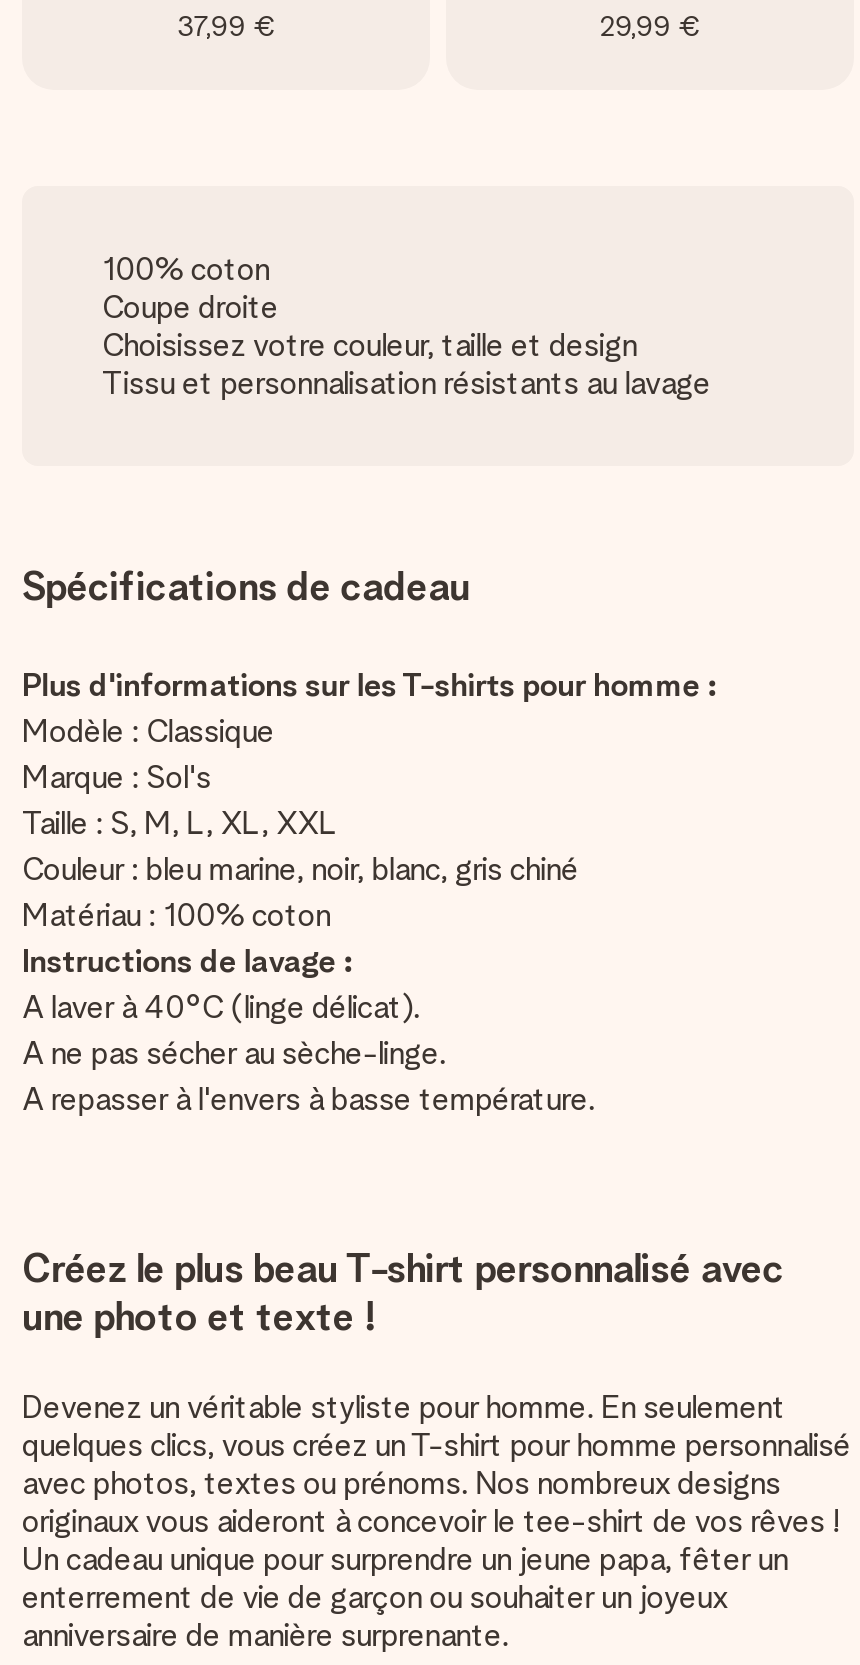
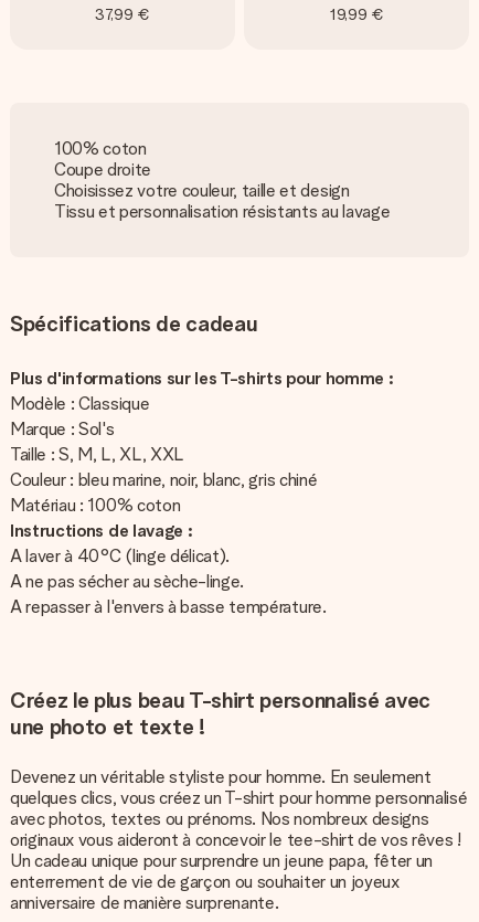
[599,9,701,41] 29,99 € -> [329,5,384,23] 19,99 €

